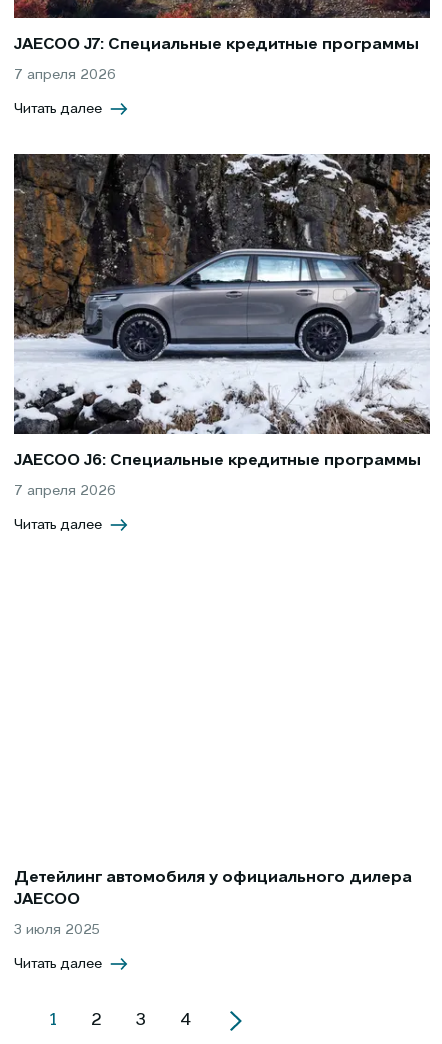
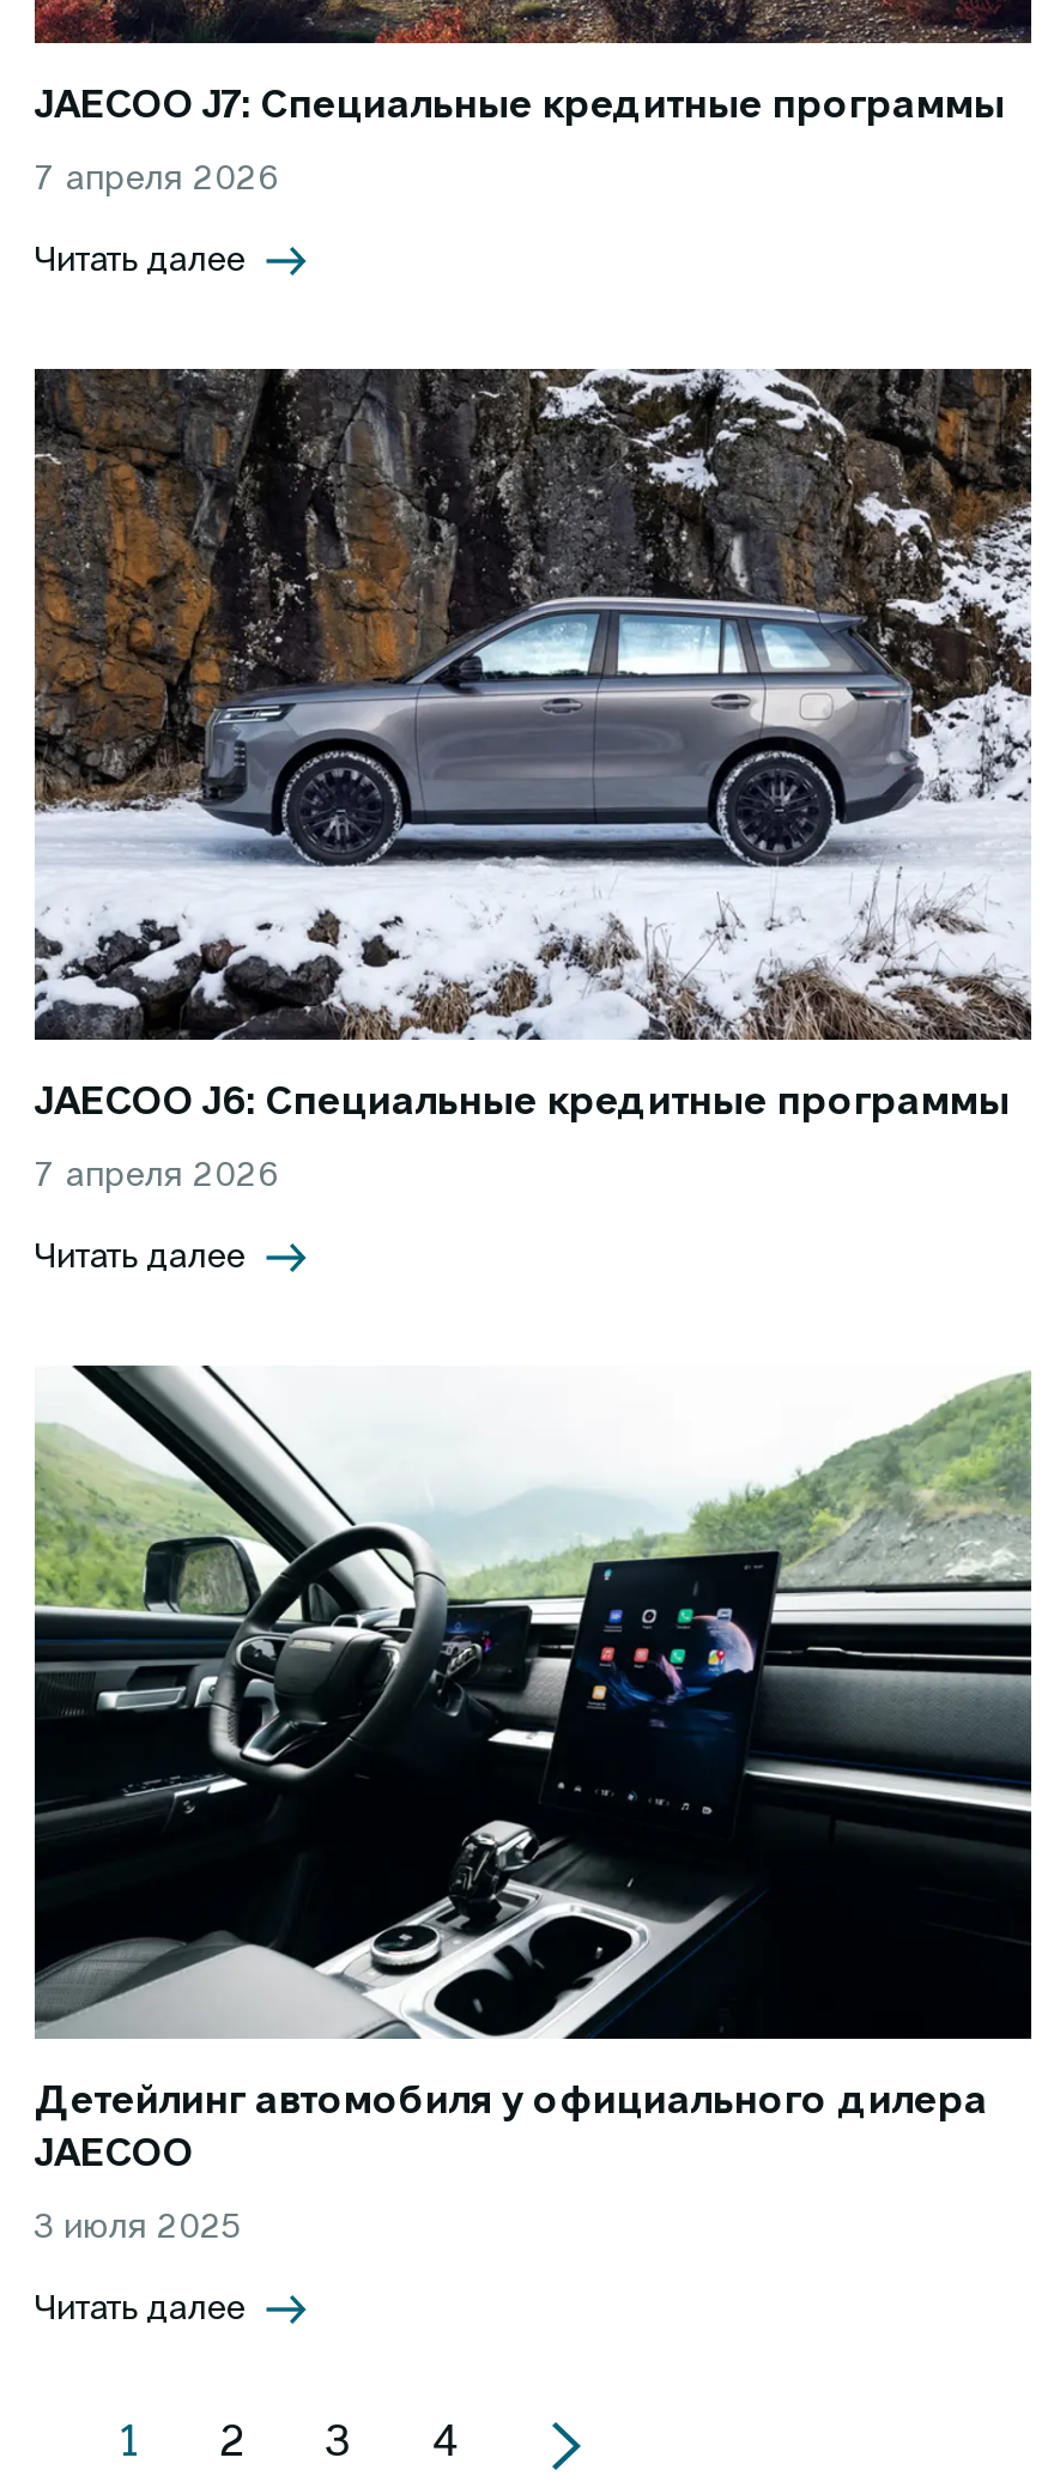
none -> [32,1363,1034,2041] [image]

